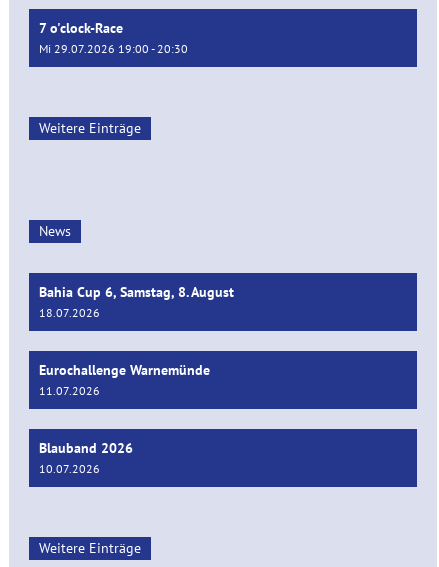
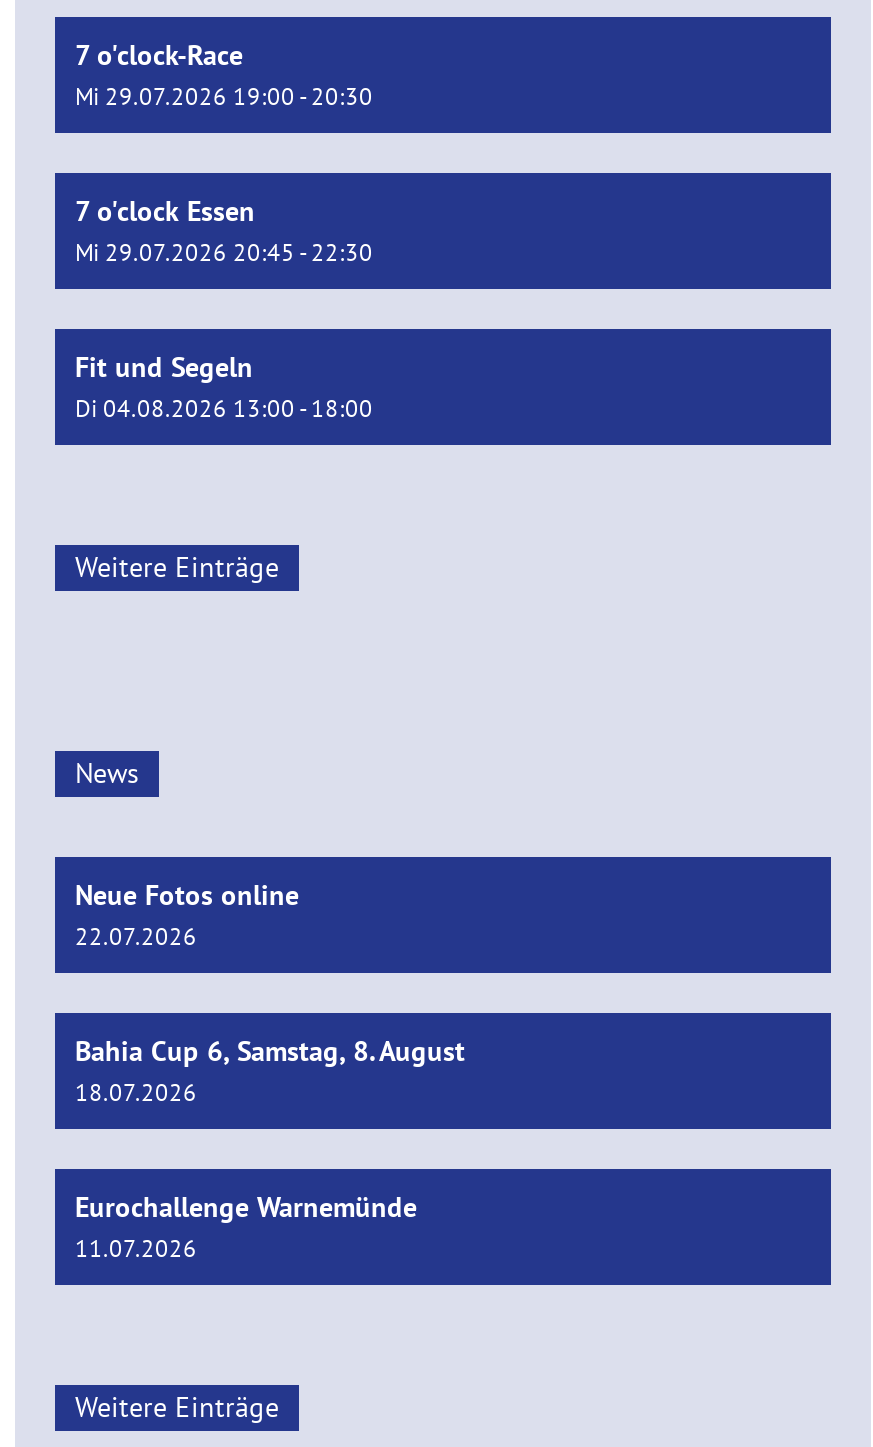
none -> [75,193,373,423] 7 o'clock Essen | Mi 29.07.2026 20:45 - 22:30 | Fit und Segeln | Di 04.08.2026 13:00 - 18:00
none -> [75,877,299,951] Neue Fotos online | 22.07.2026
moved [39,283,234,398] -> [75,1033,465,1263]: Bahia Cup 6, Samstag, 8. August | 18.07.2026 | Eurochallenge Warnemünde | 11.07.2026
[39,439,133,476] Blauband 2026 | 10.07.2026 -> none

